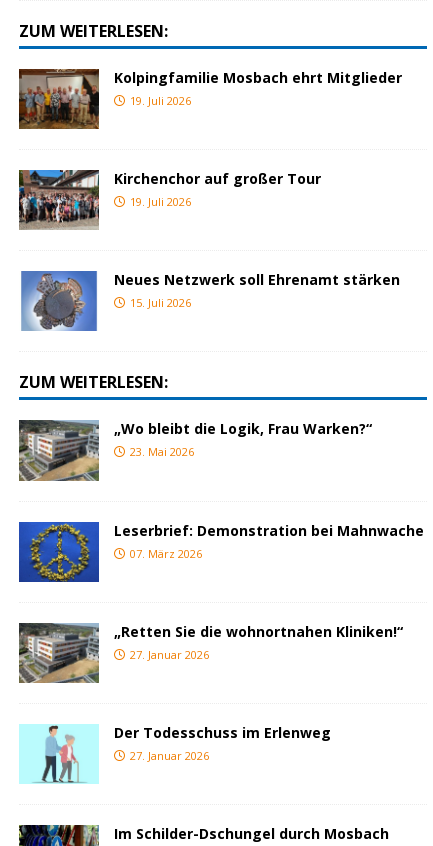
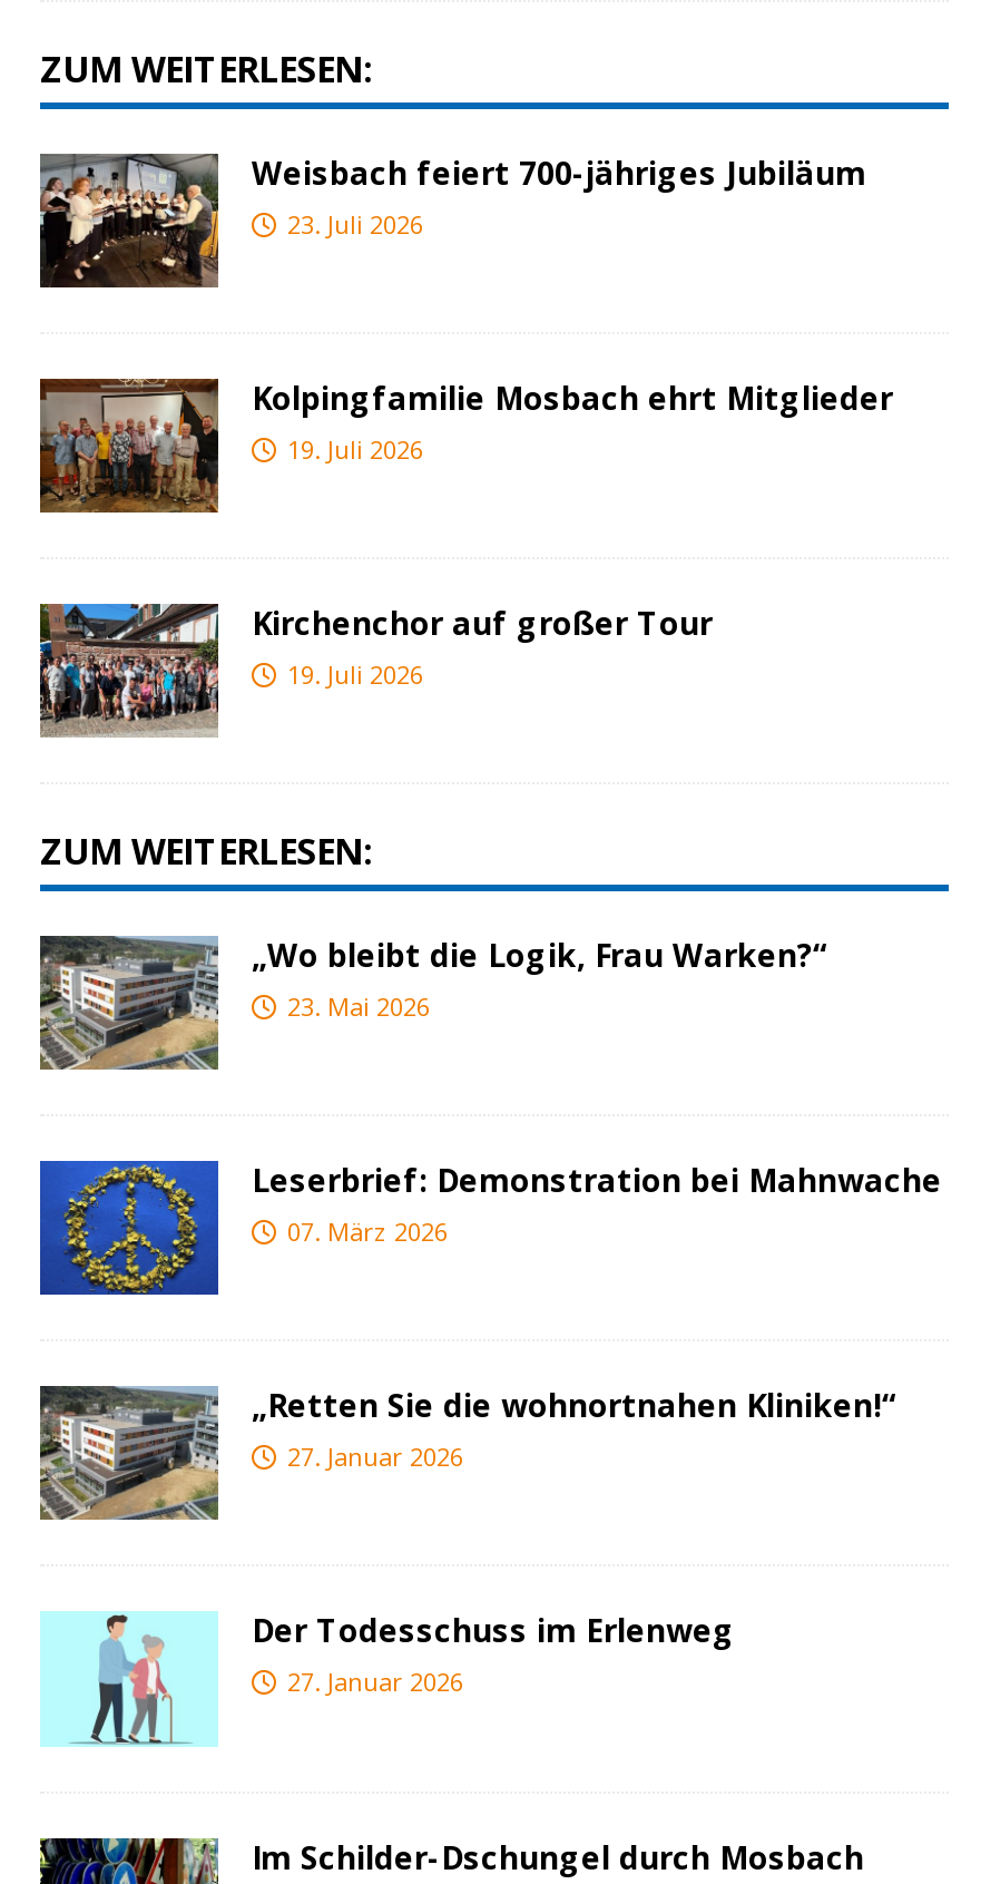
none -> [38,152,866,290] [image] | Weisbach feiert 700-jähriges Jubiläum | 23. Juli 2026
moved [18,67,402,209] -> [38,374,893,691]: [image] | Kolpingfamilie Mosbach ehrt Mitglieder | 19. Juli 2026 | Kirchenchor auf großer Tour | 19. Juli 2026
[19,270,400,332] [image] | Neues Netzwerk soll Ehrenamt stärken | 15. Juli 2026 -> none

